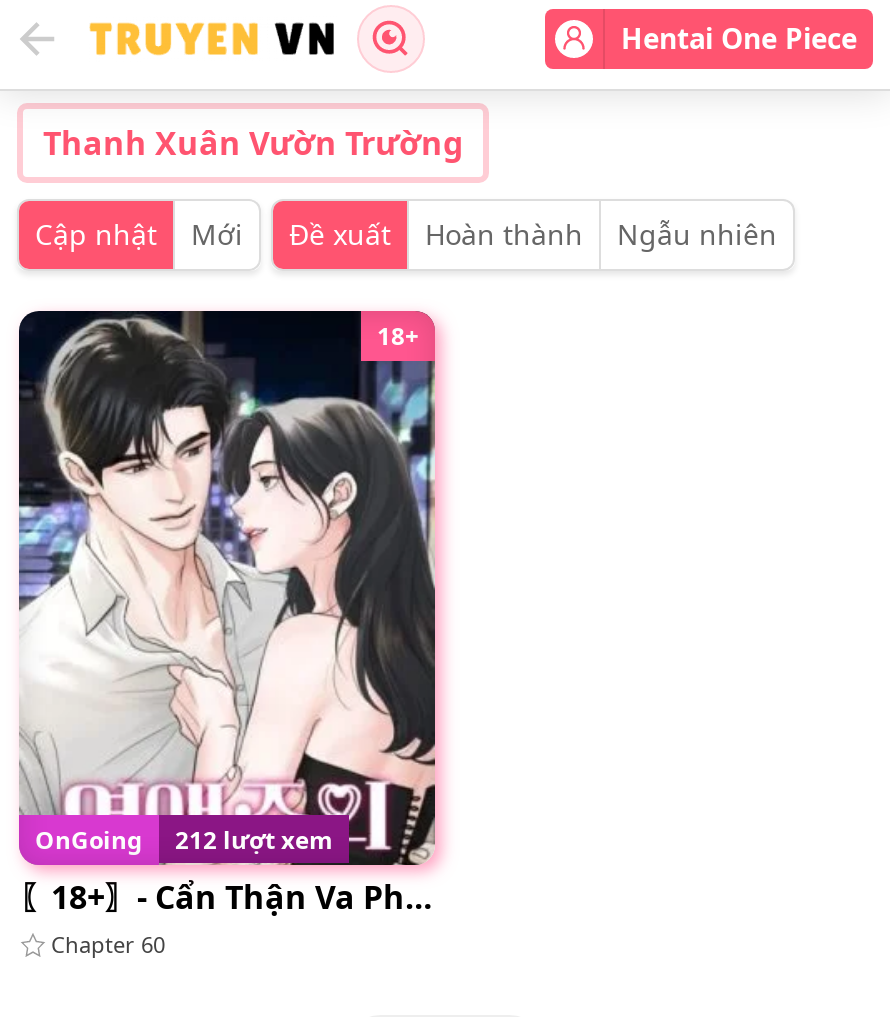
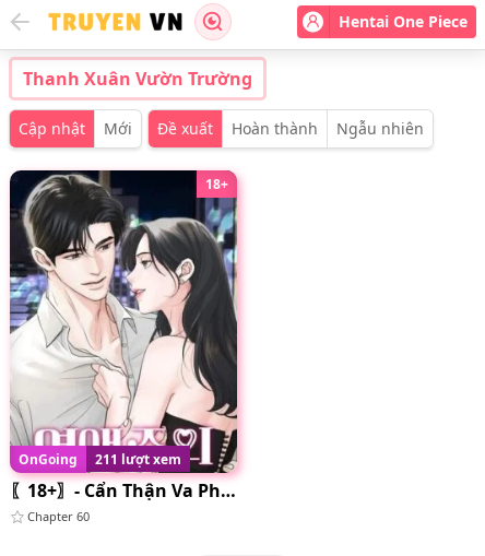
[35,824,333,858] OnGoing 212 lượt xem -> [19,450,181,469] OnGoing 211 lượt xem

